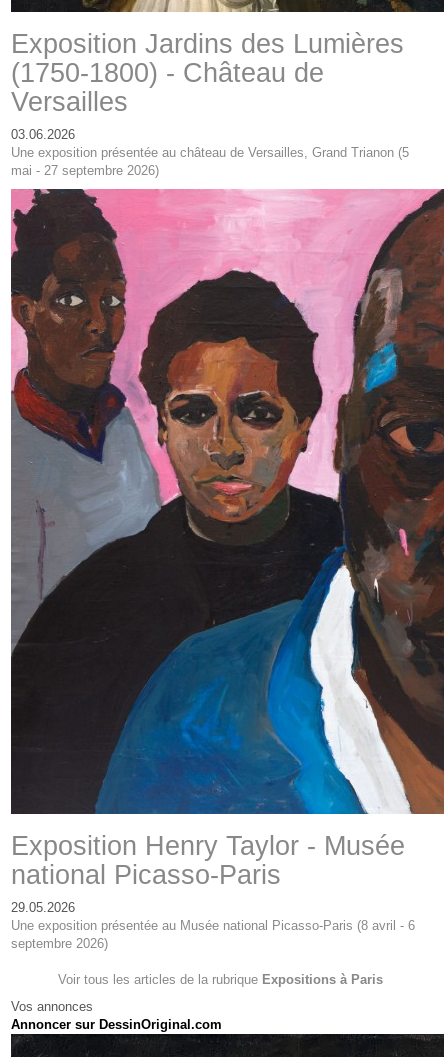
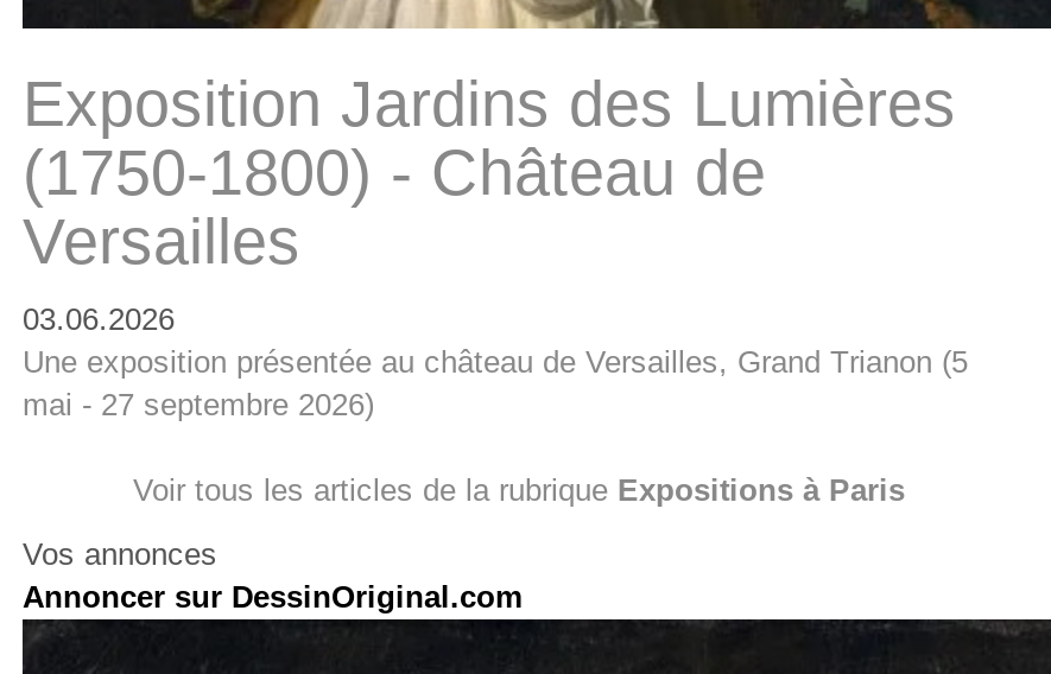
[10,188,441,951] [image] | Exposition Henry Taylor - Musée | national Picasso-Paris | 29.05.2026 | Une exposition présentée au Musée national Picasso-Paris (8 avril - 6 | septembre 2026) -> none

